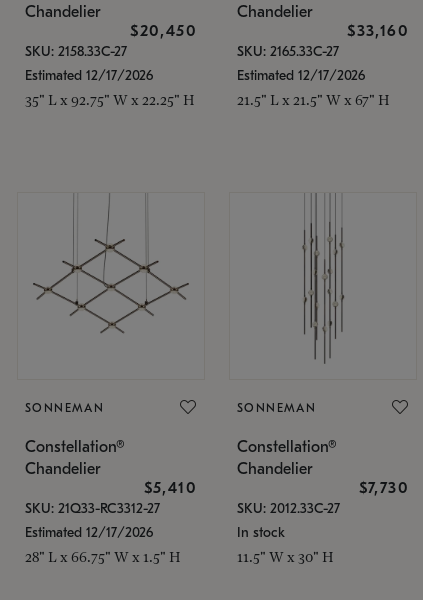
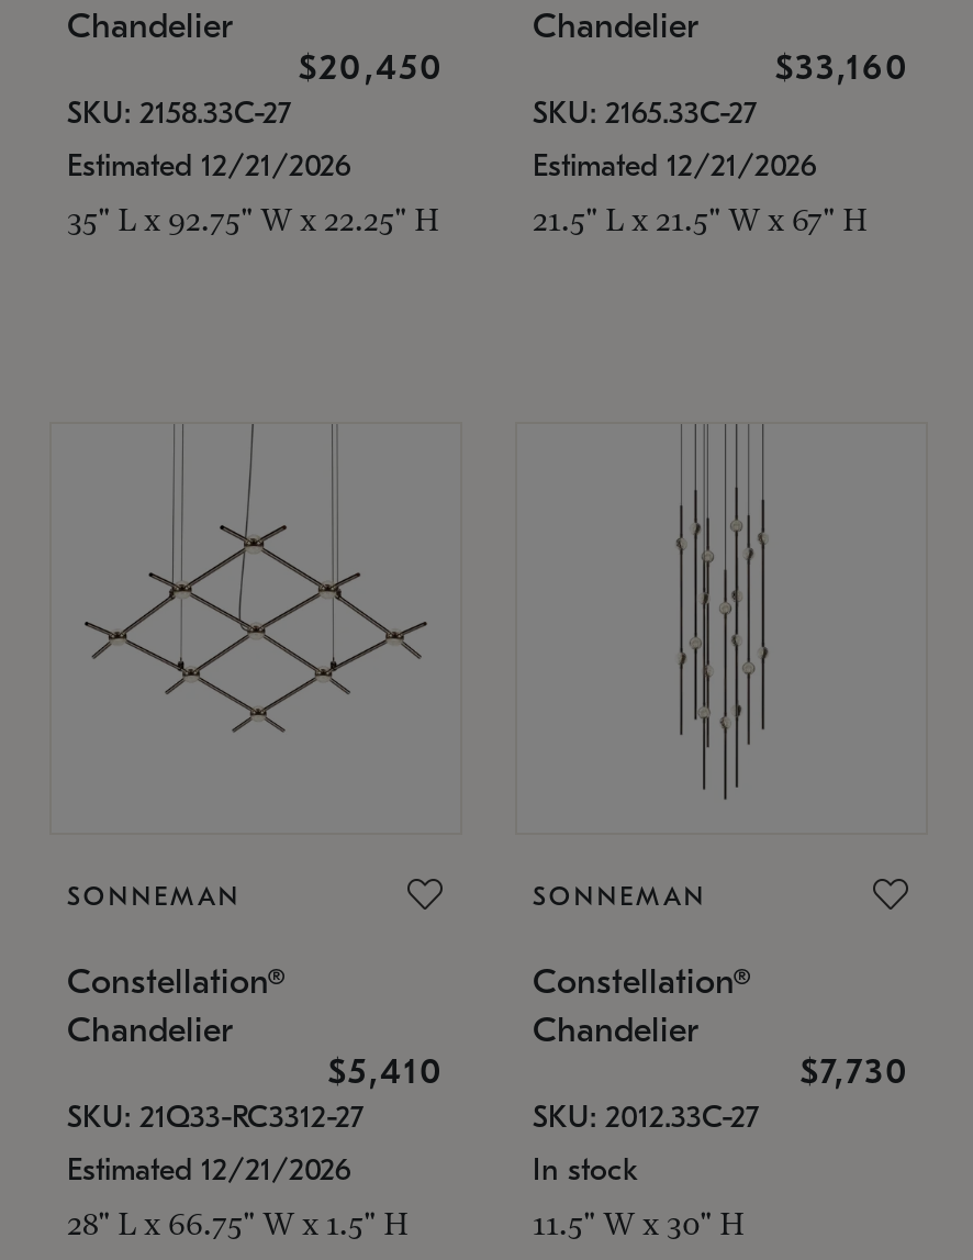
[25,67,153,84] Estimated 12/17/2026 -> [67,147,350,184] Estimated 12/21/2026
[237,67,365,84] Estimated 12/17/2026 -> [533,147,816,184] Estimated 12/21/2026
[25,524,153,541] Estimated 12/17/2026 -> [67,1151,350,1188] Estimated 12/21/2026

